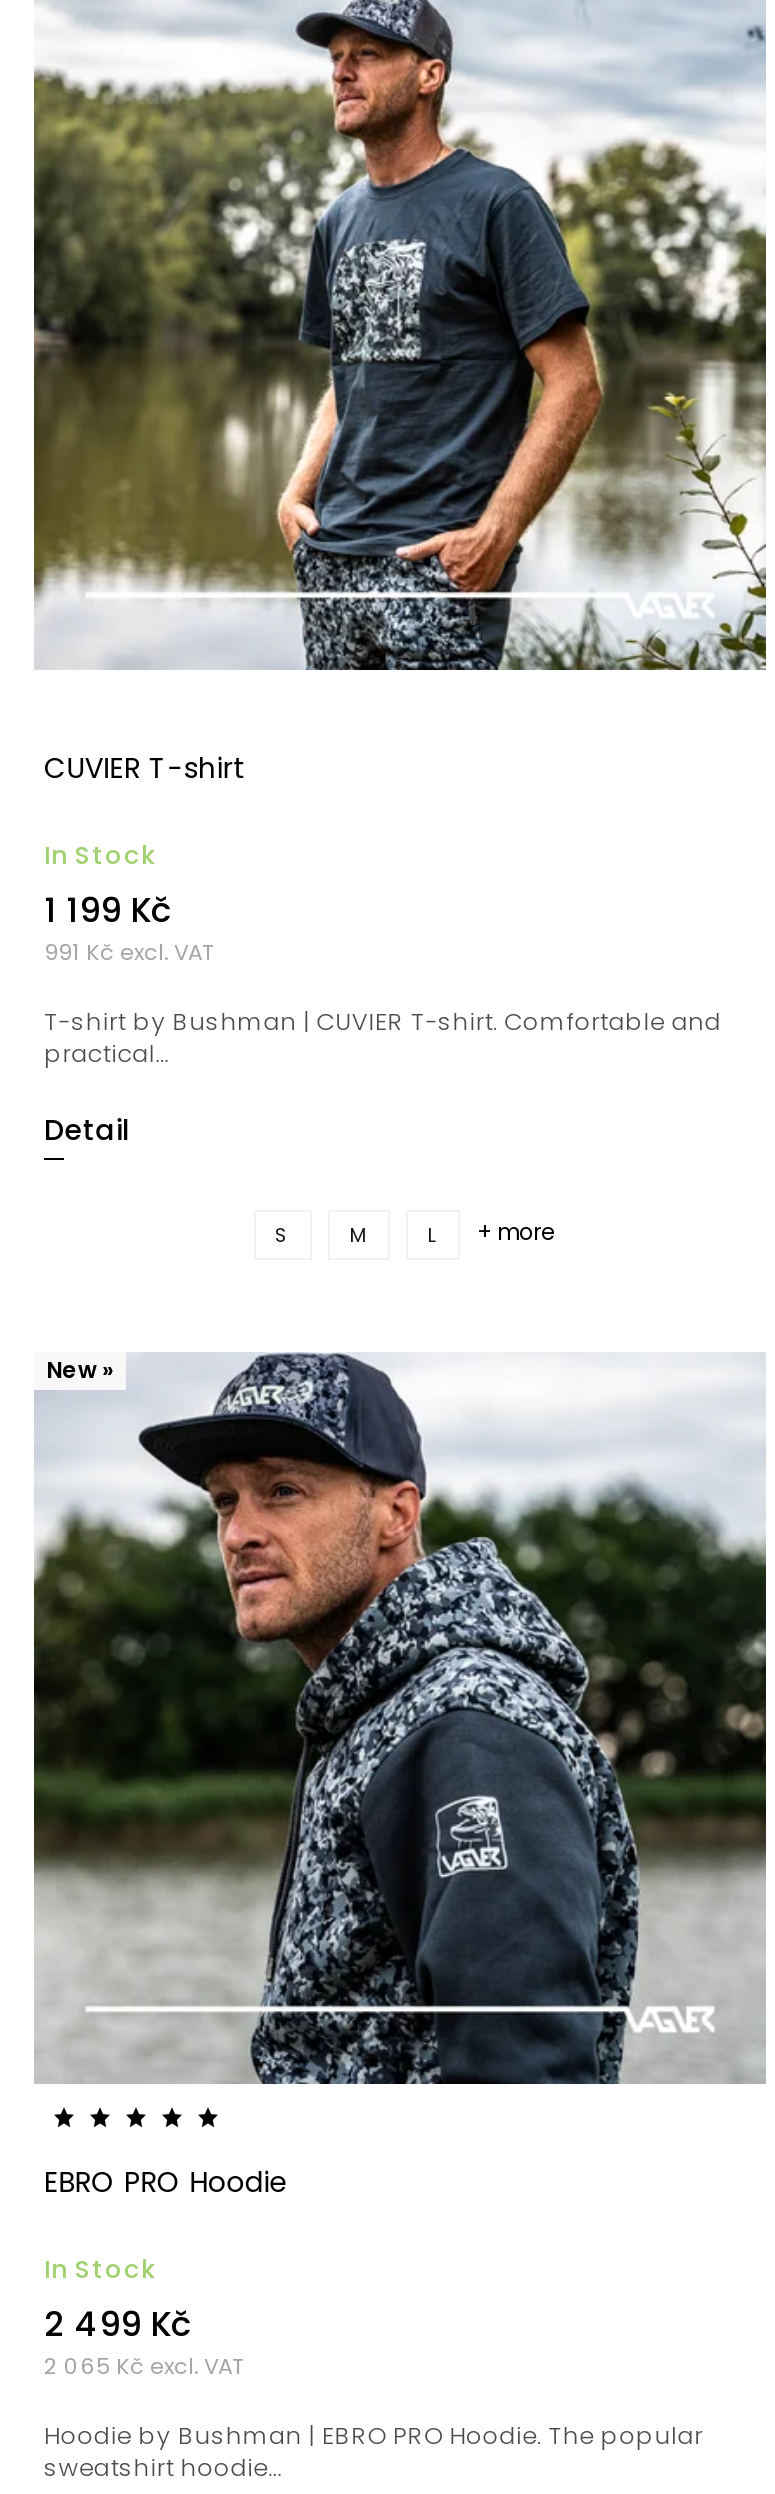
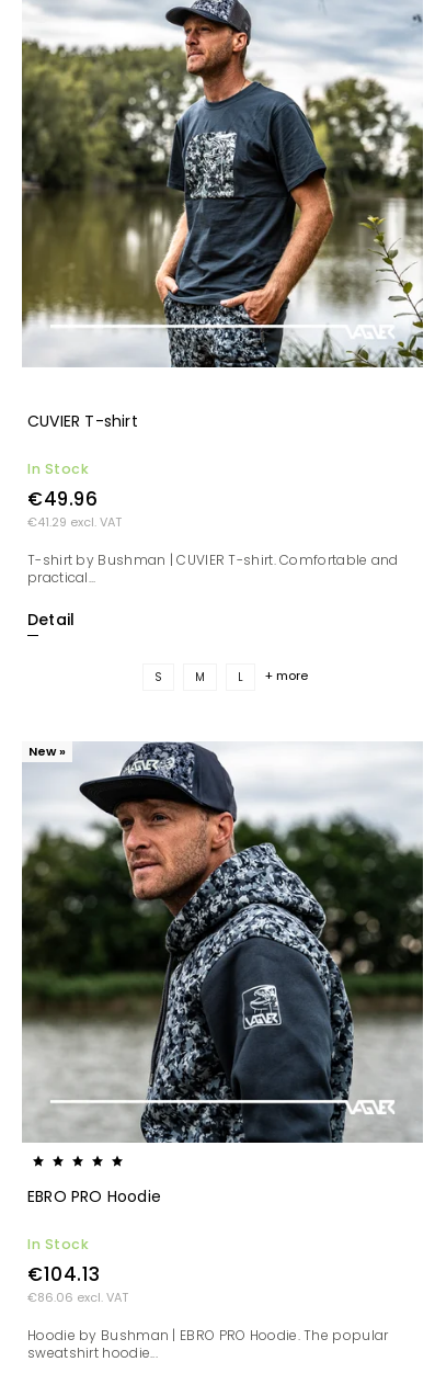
[44,887,174,935] 1 199 Kč -> [27,486,98,512] €49.96
[44,937,214,969] 991 Kč excl. VAT -> [27,514,122,531] €41.29 excl. VAT
[44,2301,194,2349] 2 499 Kč -> [27,1261,100,1288] €104.13
[44,2351,244,2383] 2 065 Kč excl. VAT -> [27,1289,128,1306] €86.06 excl. VAT

